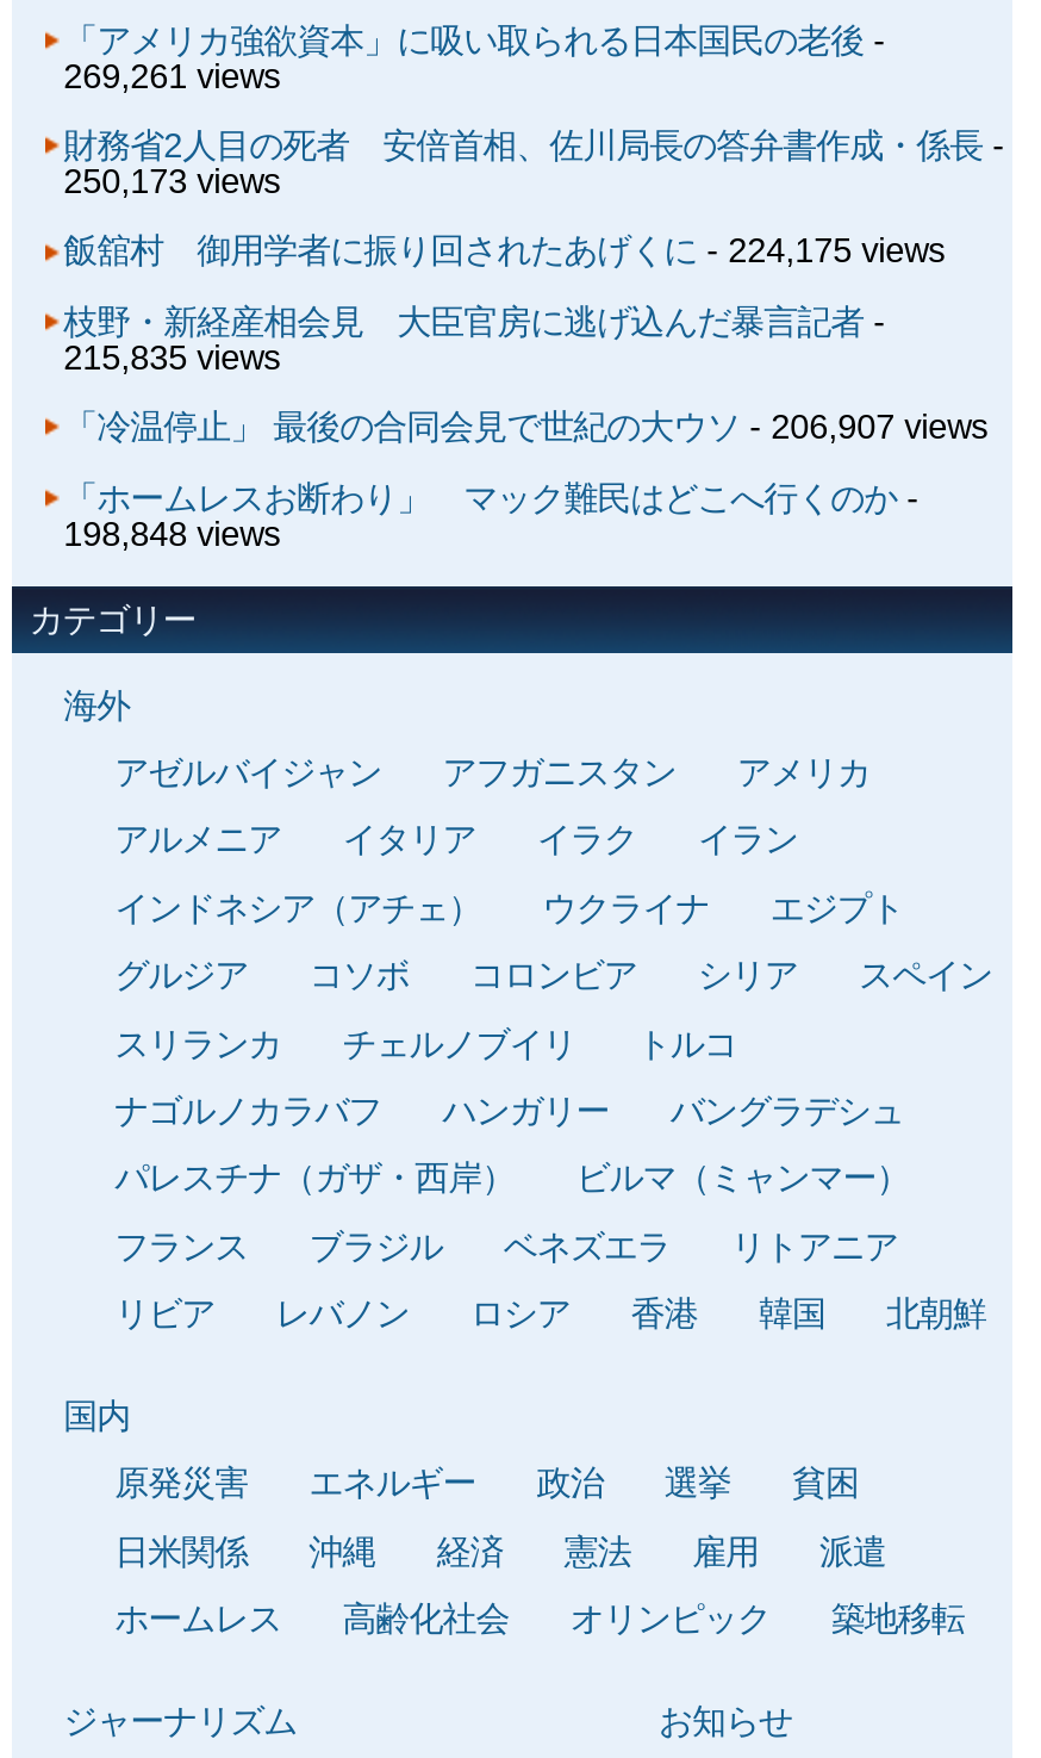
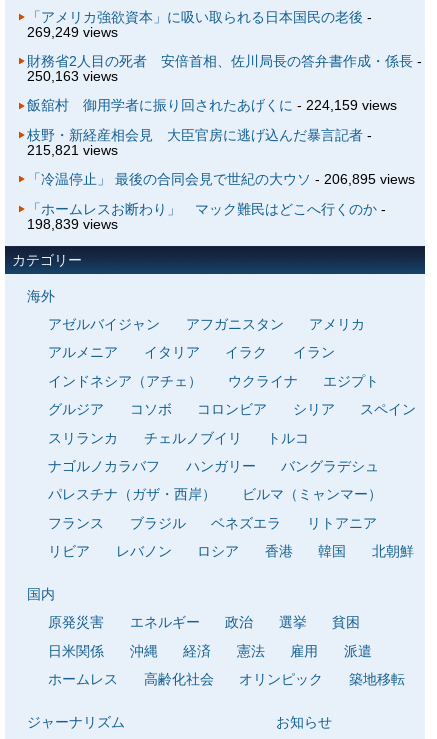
[63,56,280,95] 269,261 views -> [27,24,118,40] 269,249 views
[63,162,280,200] 250,173 views -> [27,68,118,84] 250,163 views
[63,232,945,271] 飯舘村 御用学者に振り回されたあげくに- 224,175 views -> [27,97,397,113] 飯舘村 御用学者に振り回されたあげくに- 224,159 views
[63,338,280,376] 215,835 views -> [27,142,118,158] 215,821 views
[63,408,988,446] 「冷温停止」 最後の合同会見で世紀の大ウソ- 206,907 views -> [27,171,415,187] 「冷温停止」 最後の合同会見で世紀の大ウソ- 206,895 views
[63,514,280,552] 198,848 views -> [27,216,118,232] 198,839 views

